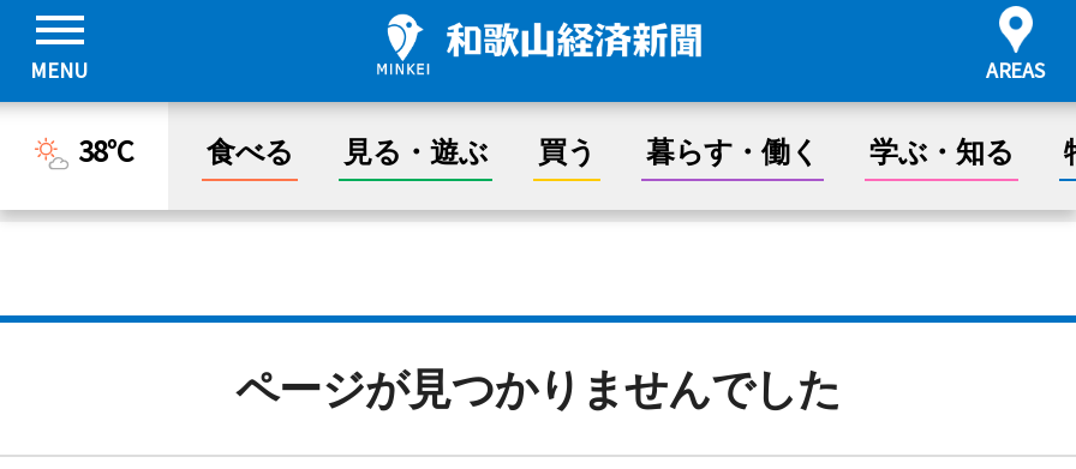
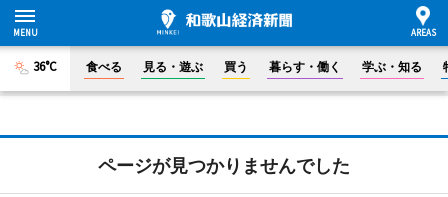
[78,132,136,173] 38°C -> [32,58,56,75] 36°C

